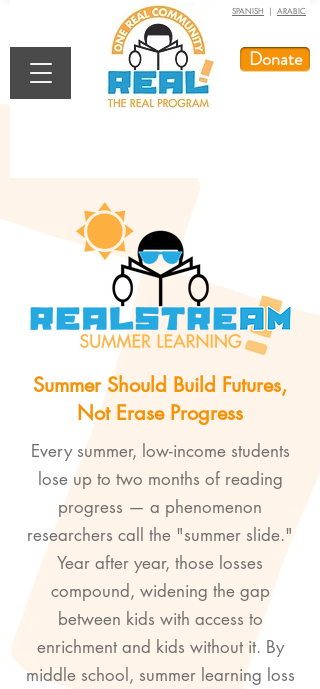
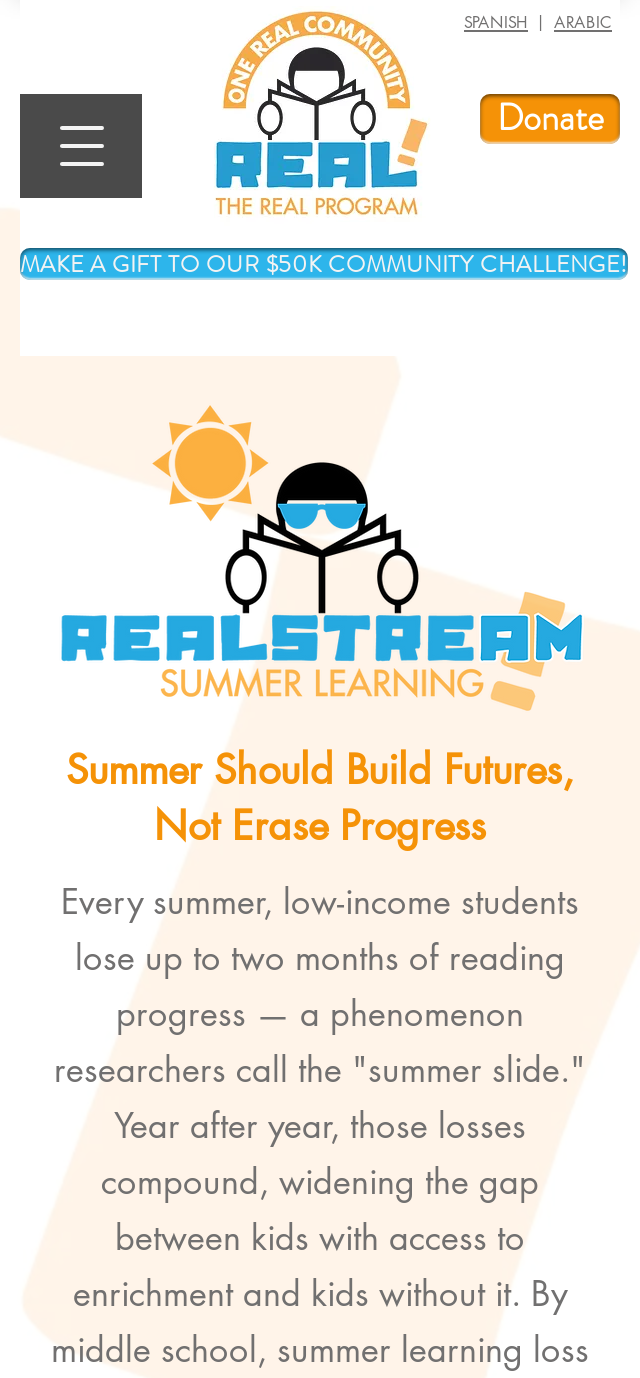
none -> [20,248,628,280] MAKE A GIFT TO OUR $50K COMMUNITY CHALLENGE!

